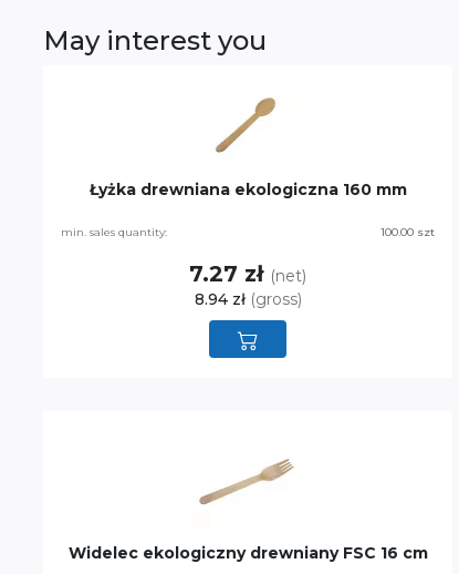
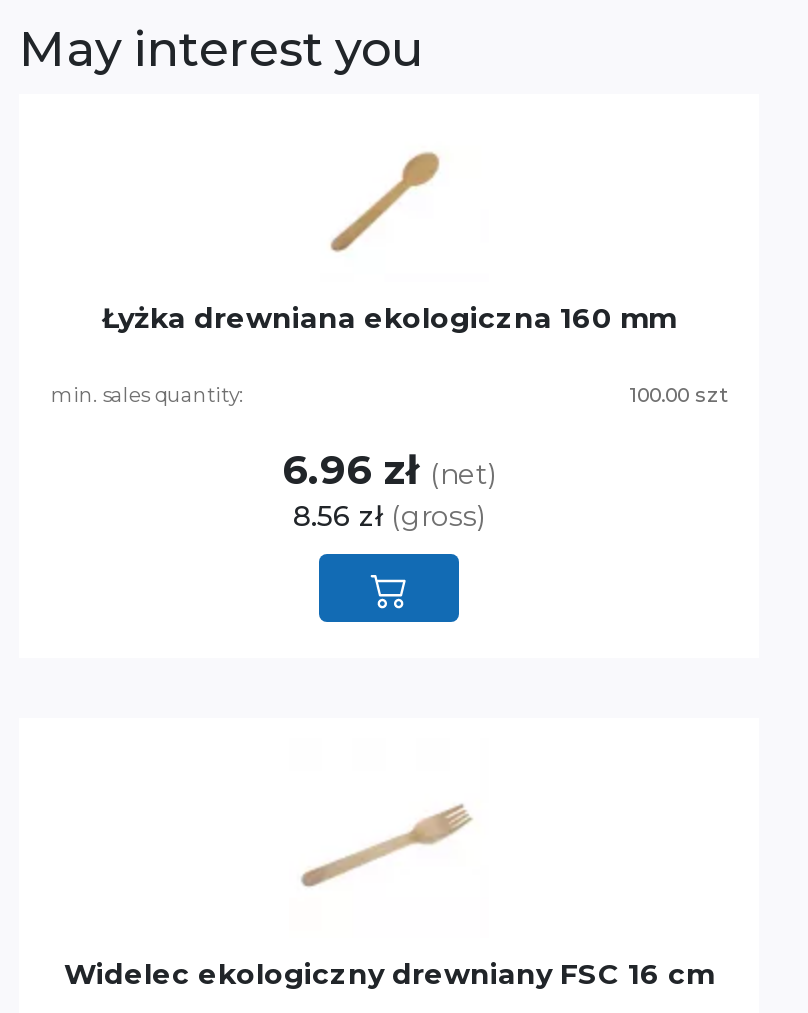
[189,260,306,287] 7.27 zł (net) -> [282,446,496,494] 6.96 zł (net)
[194,289,301,309] 8.94 zł (gross) -> [293,498,485,534] 8.56 zł (gross)

